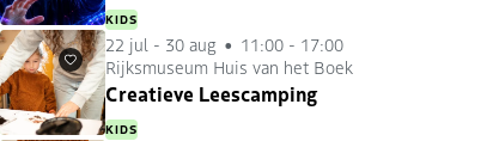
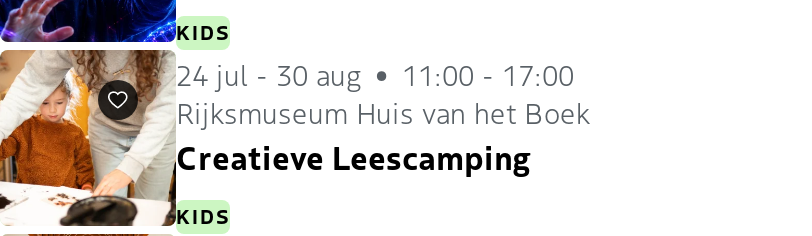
[105,32,343,56] 22 jul - 30 aug 11:00 - 17:00 -> [176,54,574,94] 24 jul - 30 aug 11:00 - 17:00

